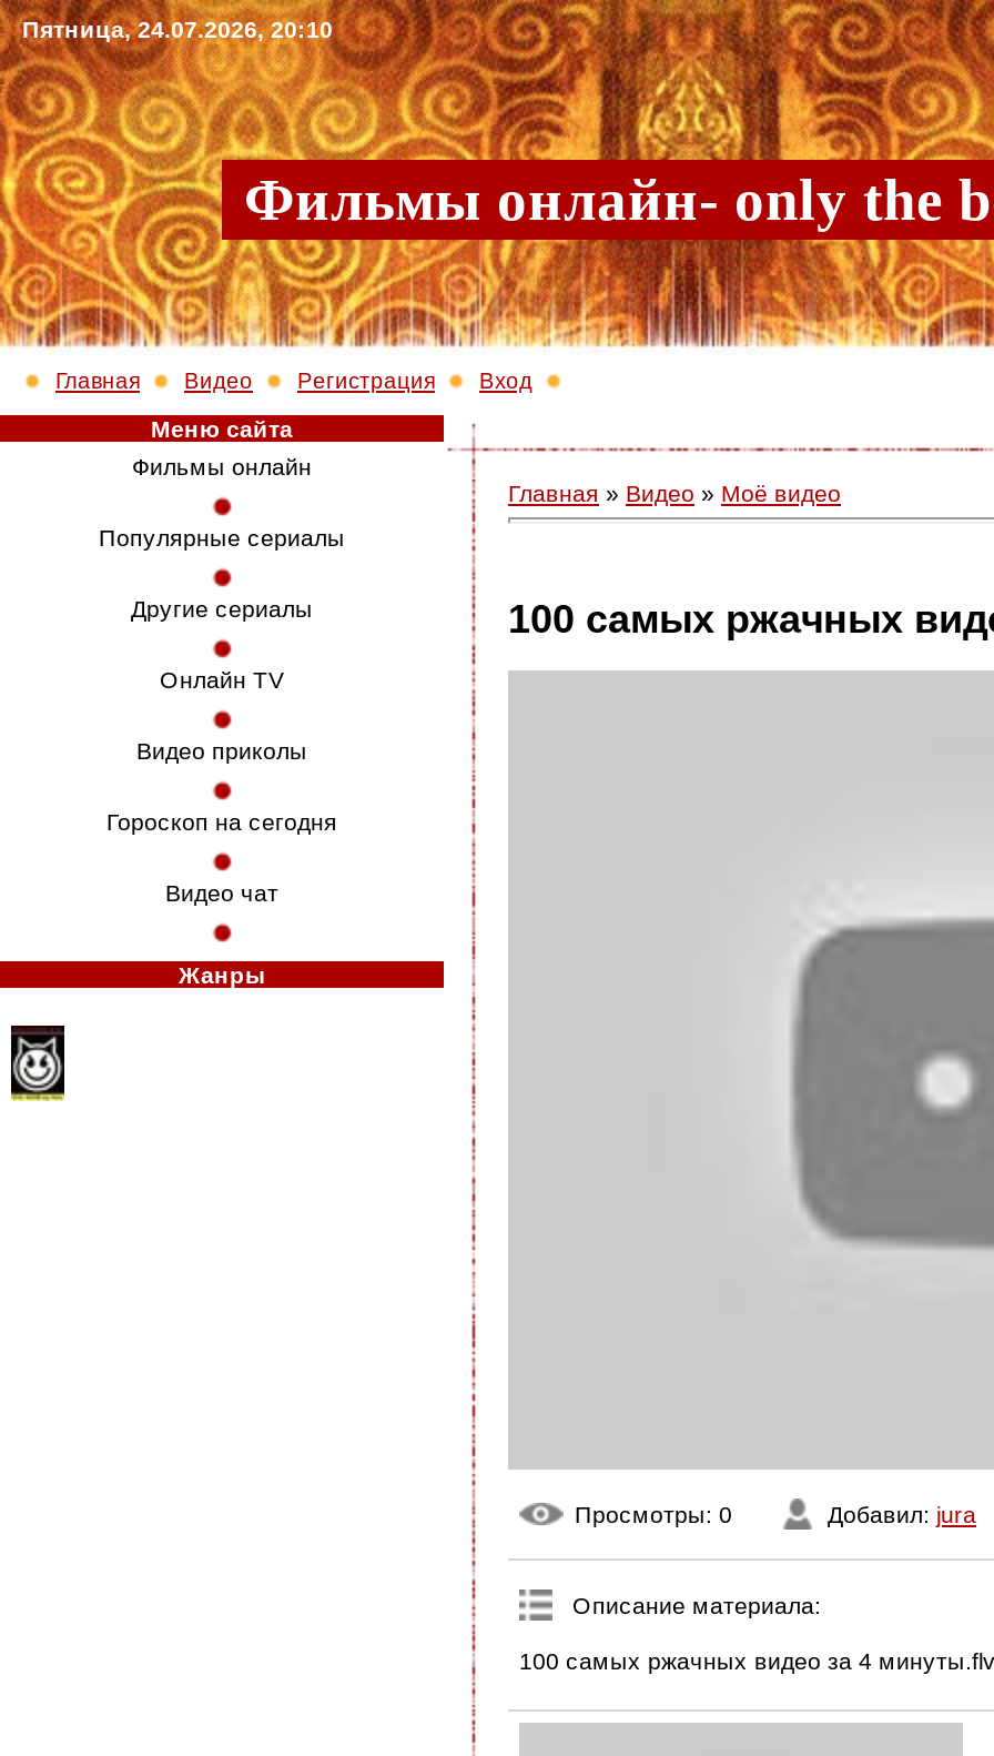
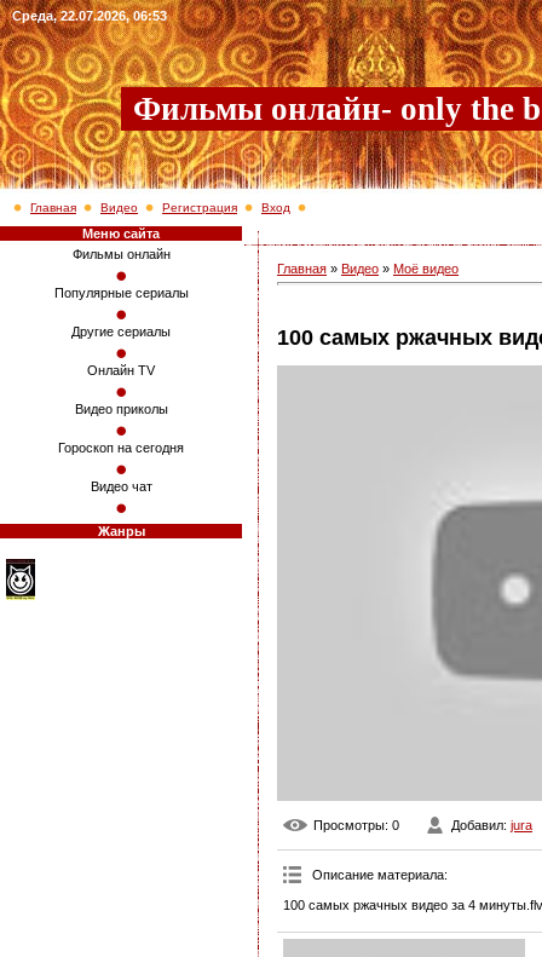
[22,16,333,42] Пятница, 24.07.2026, 20:10 -> [12,8,167,23] Среда, 22.07.2026, 06:53

